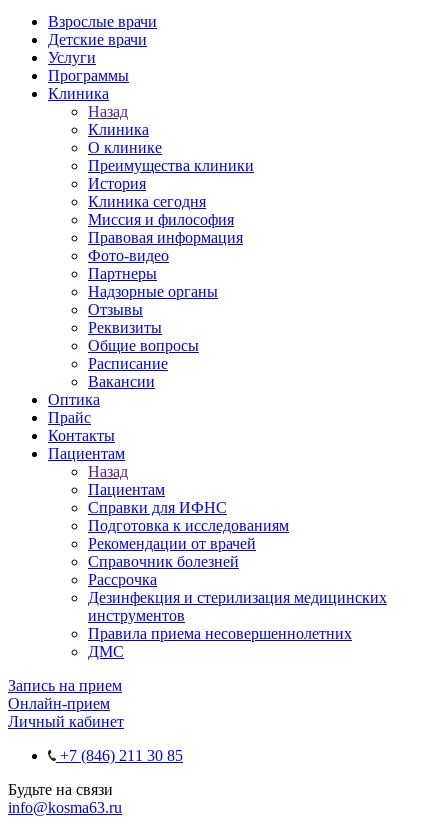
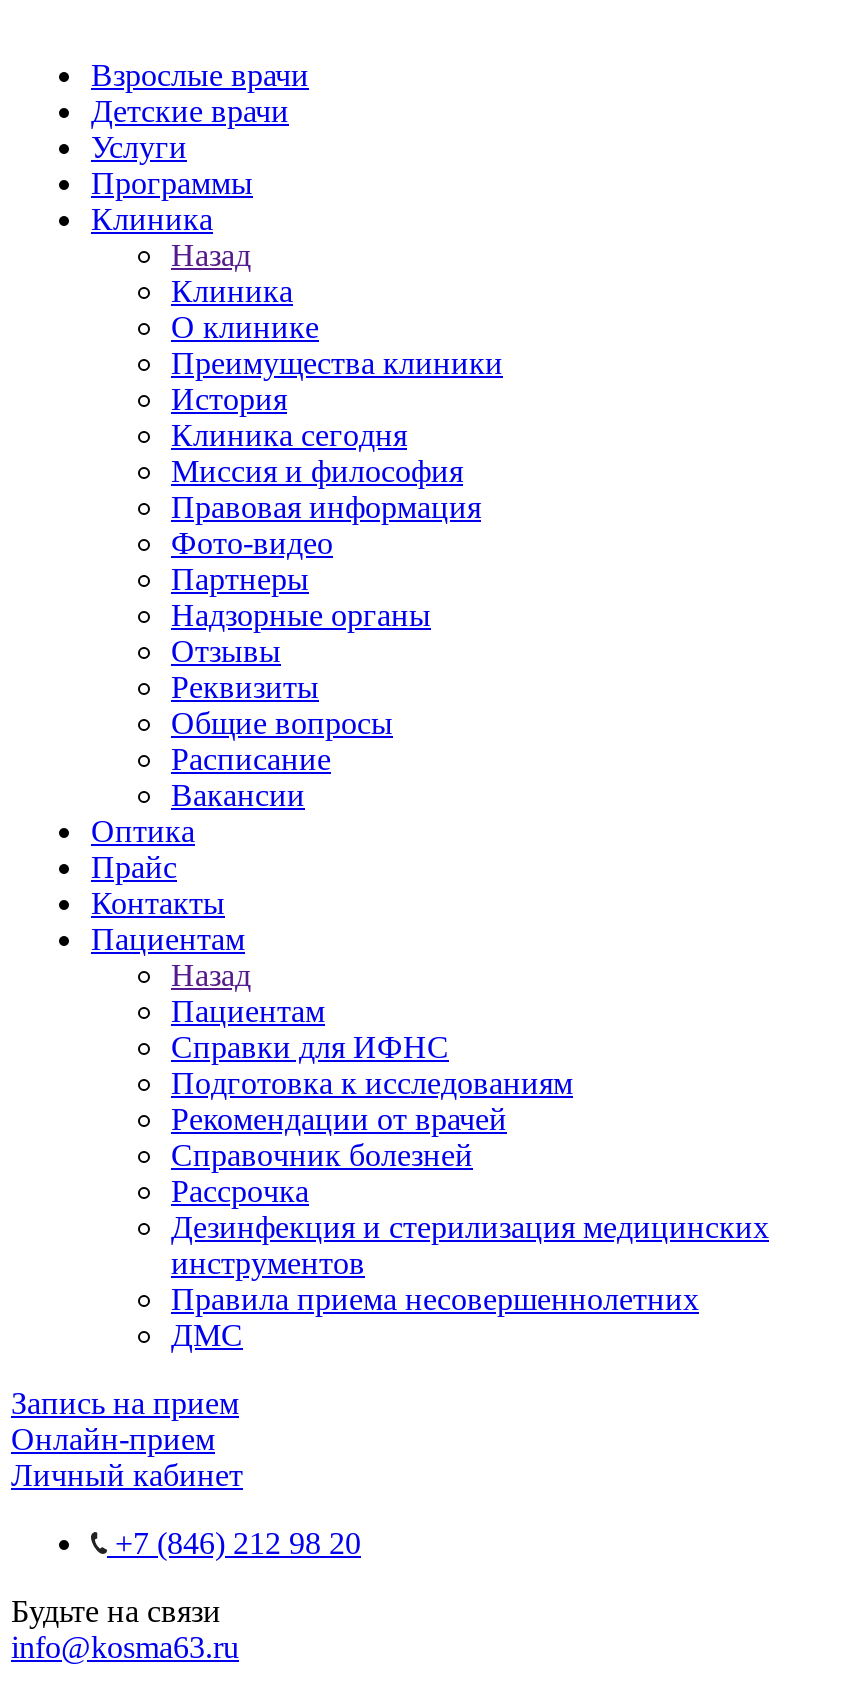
[60,747,183,764] +7 (846) 211 30 85 -> [115,1526,361,1560] +7 (846) 212 98 20

